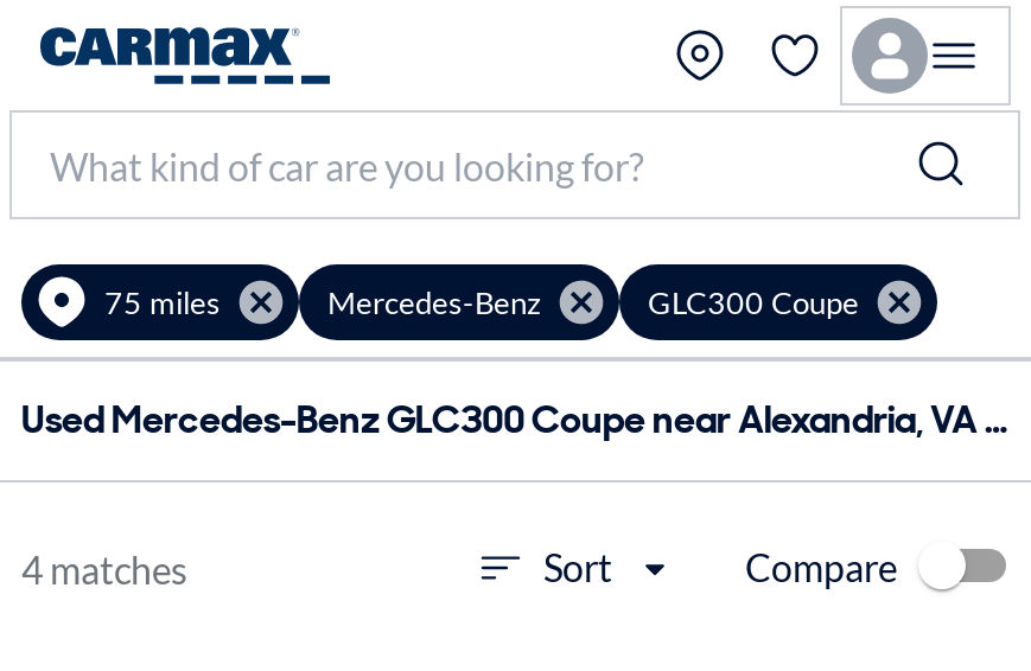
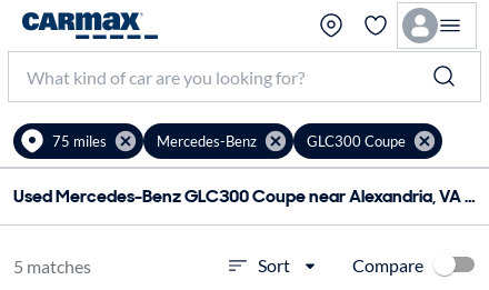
[21,545,187,590] 4 matches -> [13,255,91,276] 5 matches

